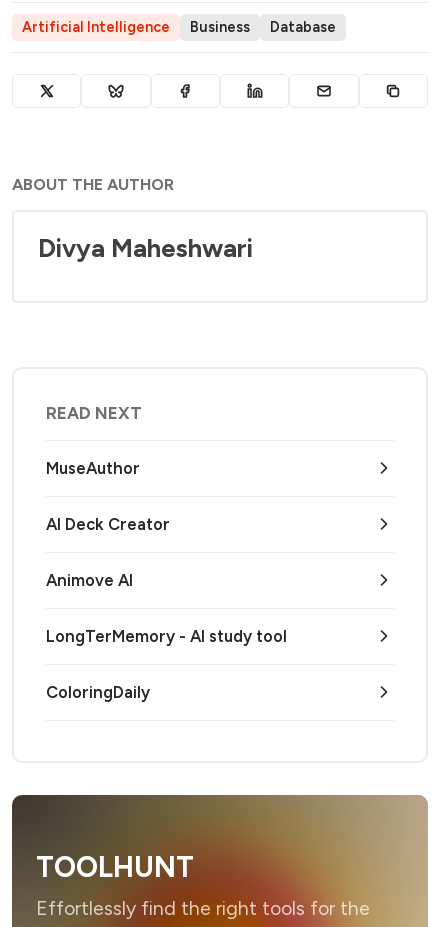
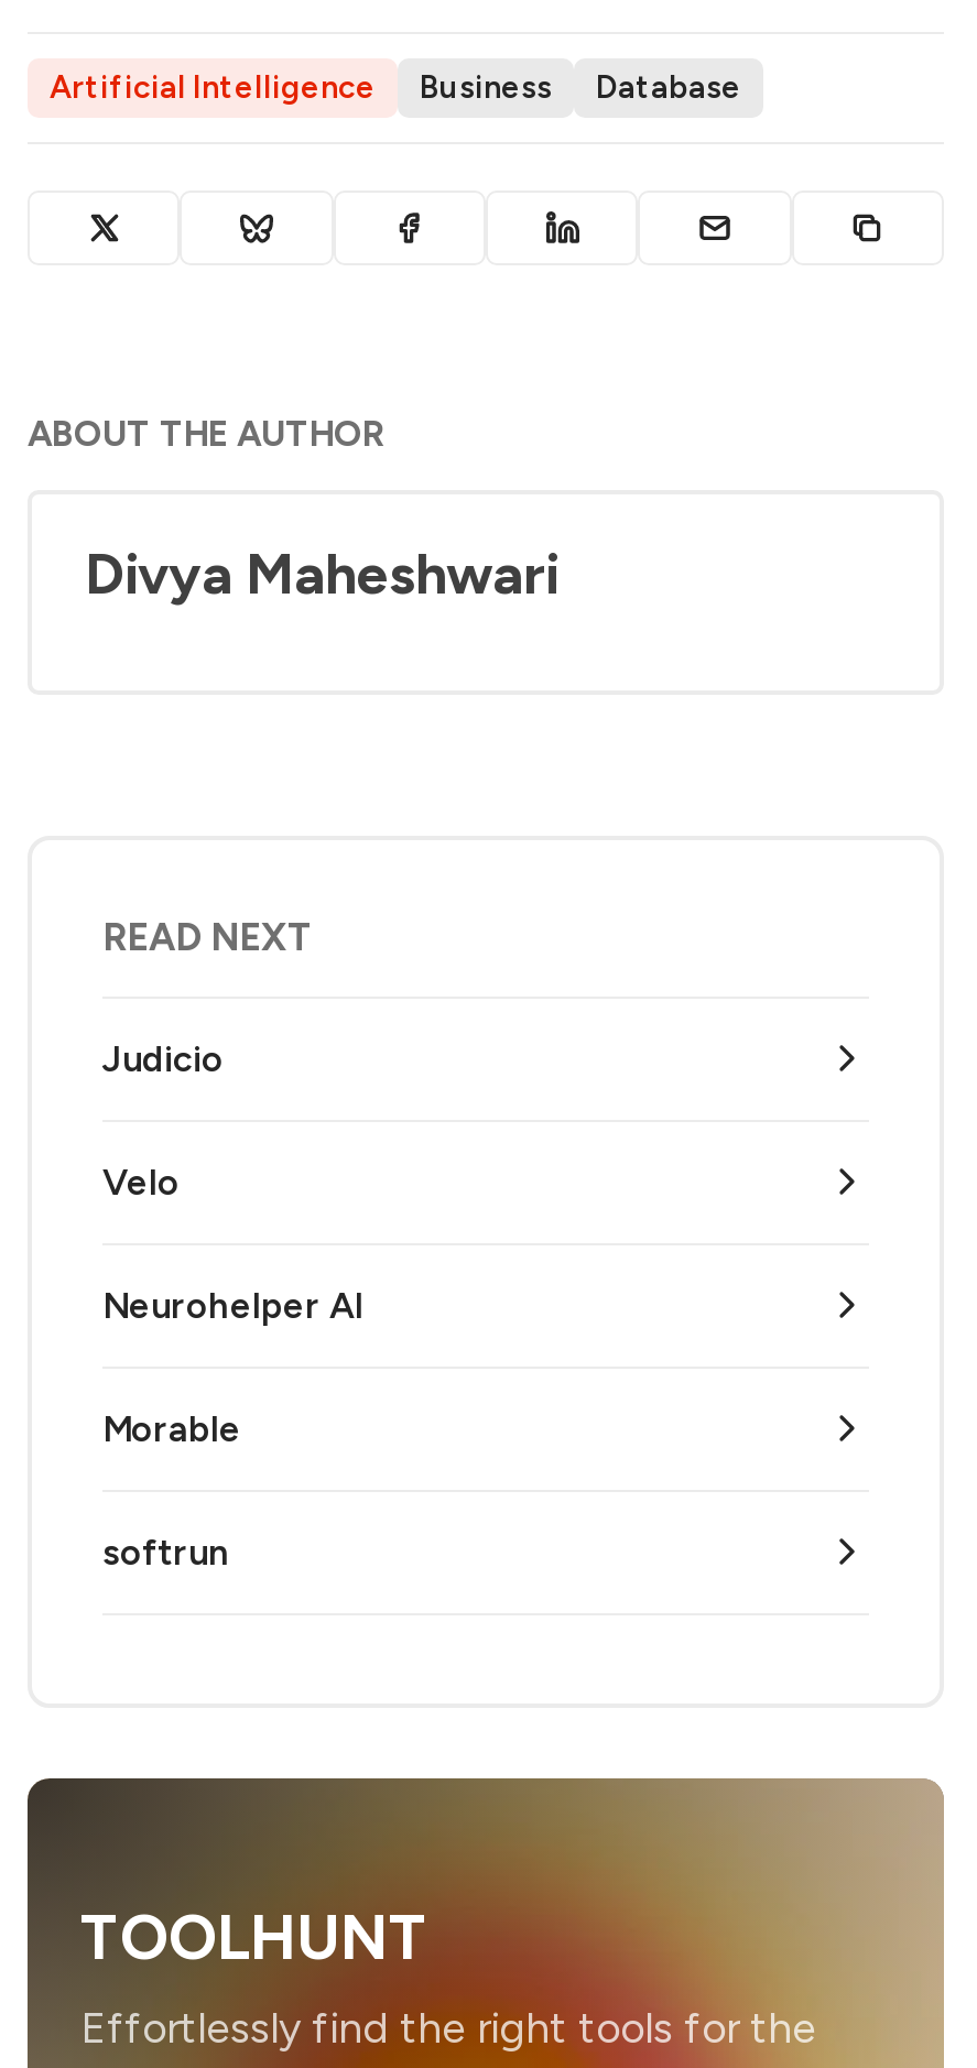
[46,458,140,478] MuseAuthor -> [102,1036,224,1080] Judicio
[46,514,170,534] AI Deck Creator -> [102,1159,180,1203] Velo
[46,570,133,590] Animove AI -> [102,1282,362,1326] Neurohelper AI
[46,626,287,646] LongTerMemory - AI study tool -> [102,1406,241,1450] Morable
[46,682,150,702] ColoringDaily -> [102,1529,230,1573] softrun

